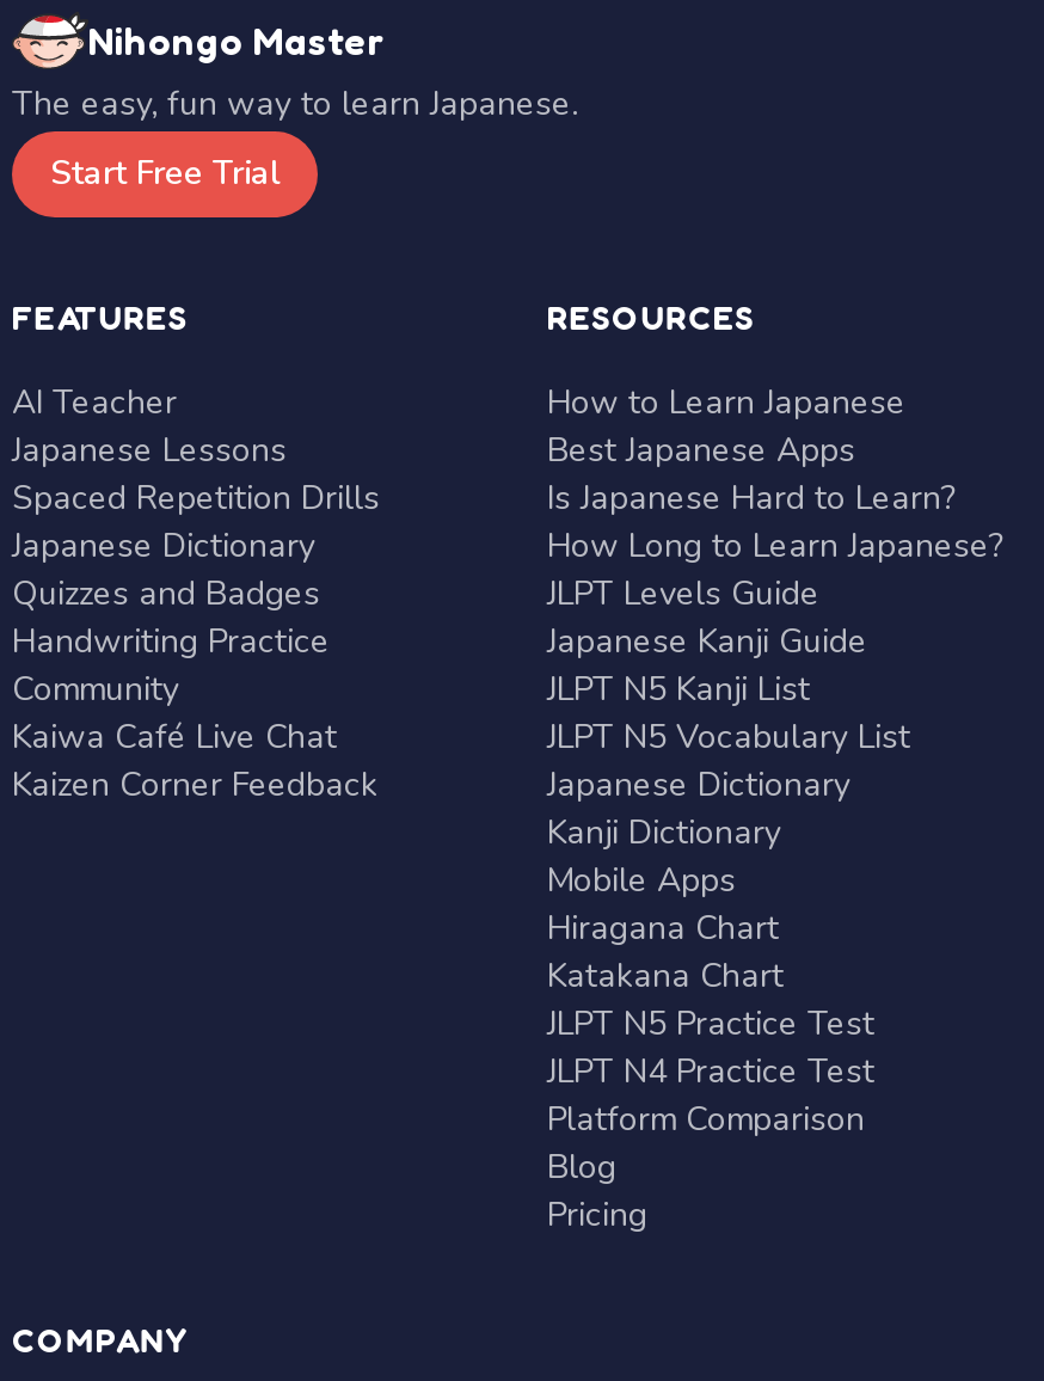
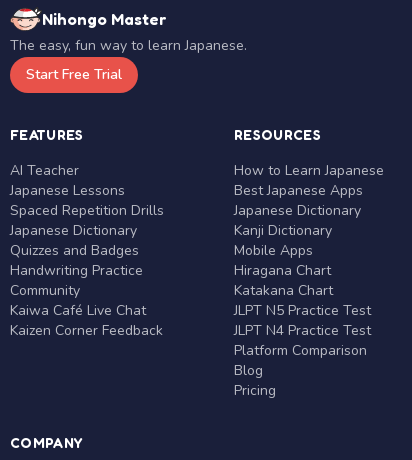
[547,475,1003,760] Is Japanese Hard to Learn? | How Long to Learn Japanese? | JLPT Levels Guide | Japanese Kanji Guide | JLPT N5 Kanji List | JLPT N5 Vocabulary List -> none

